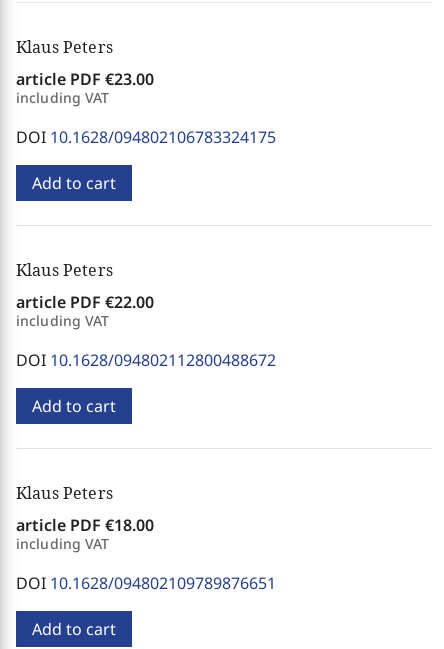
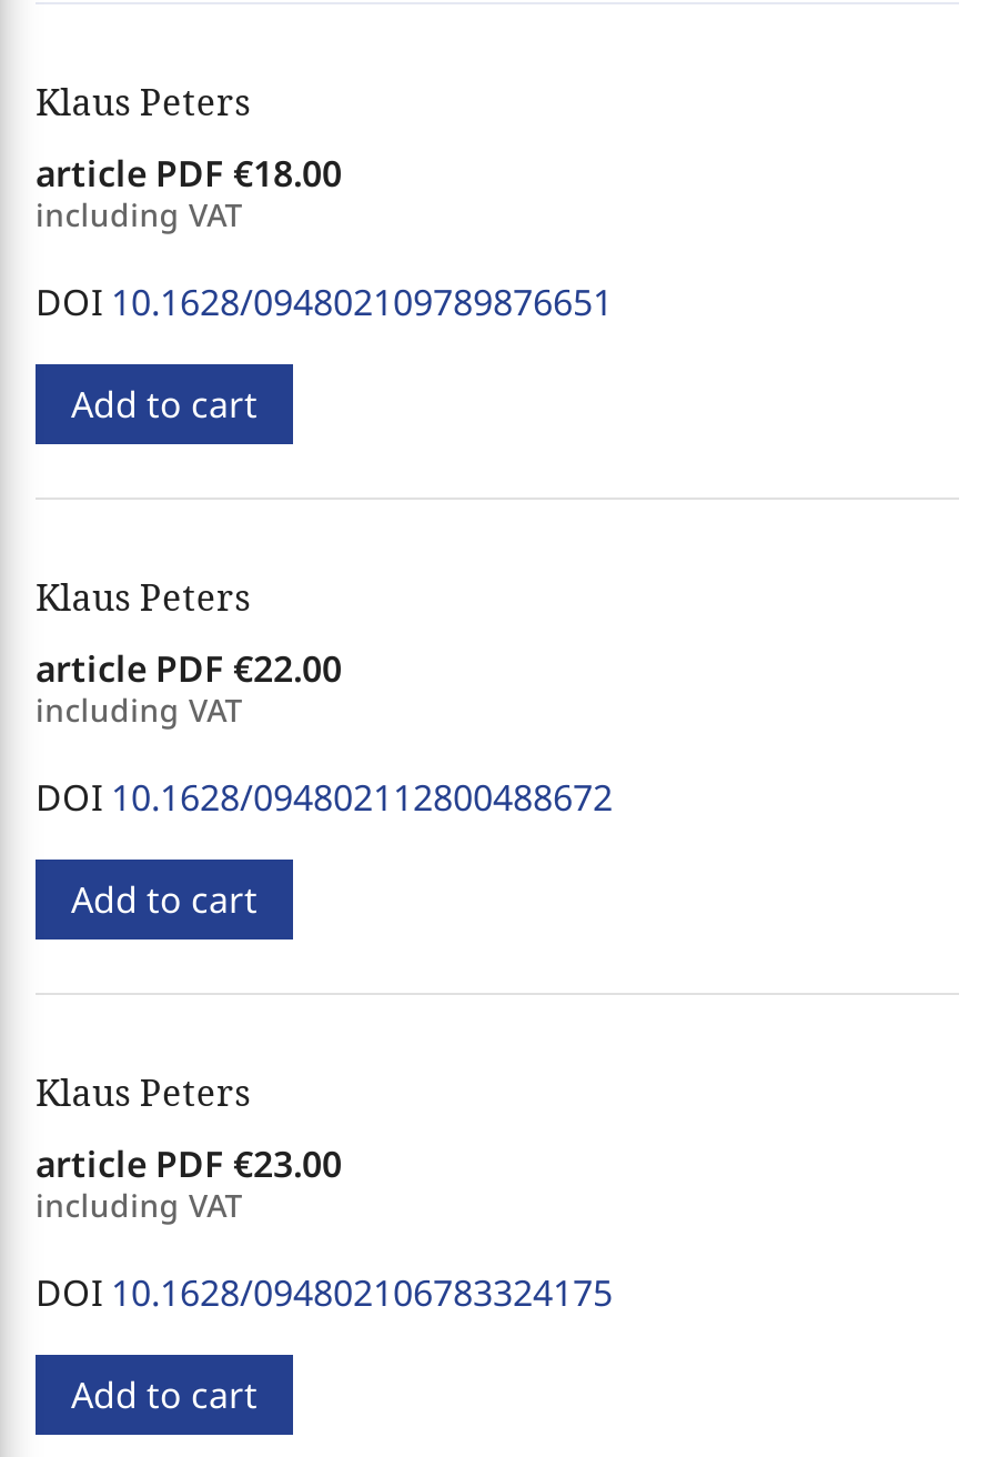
[16,68,154,90] article PDF €23.00 -> [36,149,342,198] article PDF €18.00
[16,126,276,148] DOI 10.1628/094802106783324175 -> [36,278,613,326] DOI 10.1628/094802109789876651
[16,514,154,536] article PDF €18.00 -> [36,1139,342,1188] article PDF €23.00
[16,572,276,594] DOI 10.1628/094802109789876651 -> [36,1268,613,1317] DOI 10.1628/094802106783324175

